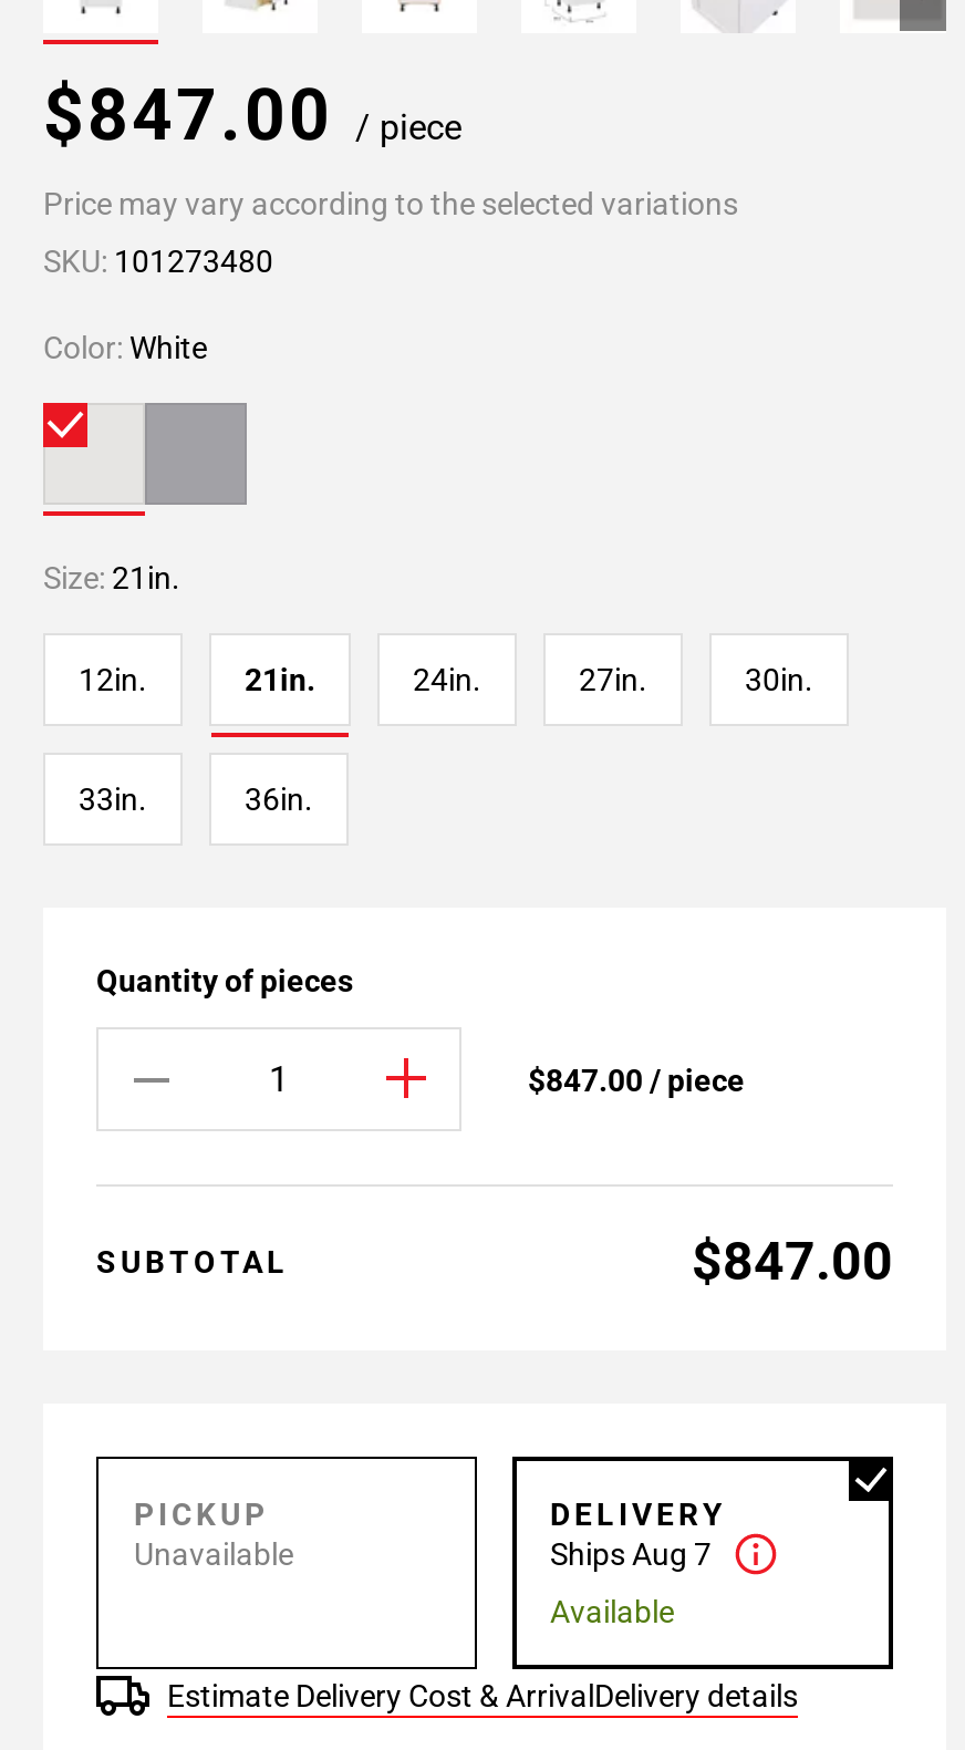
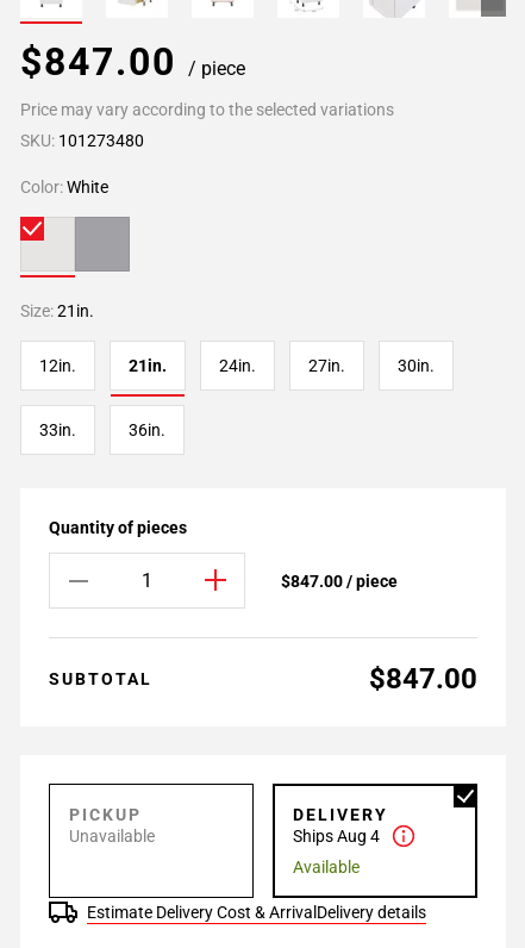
[550,1536,712,1572] Ships Aug 7 -> [293,827,380,846] Ships Aug 4

